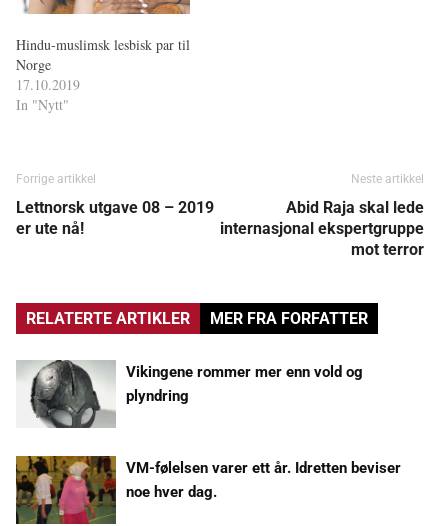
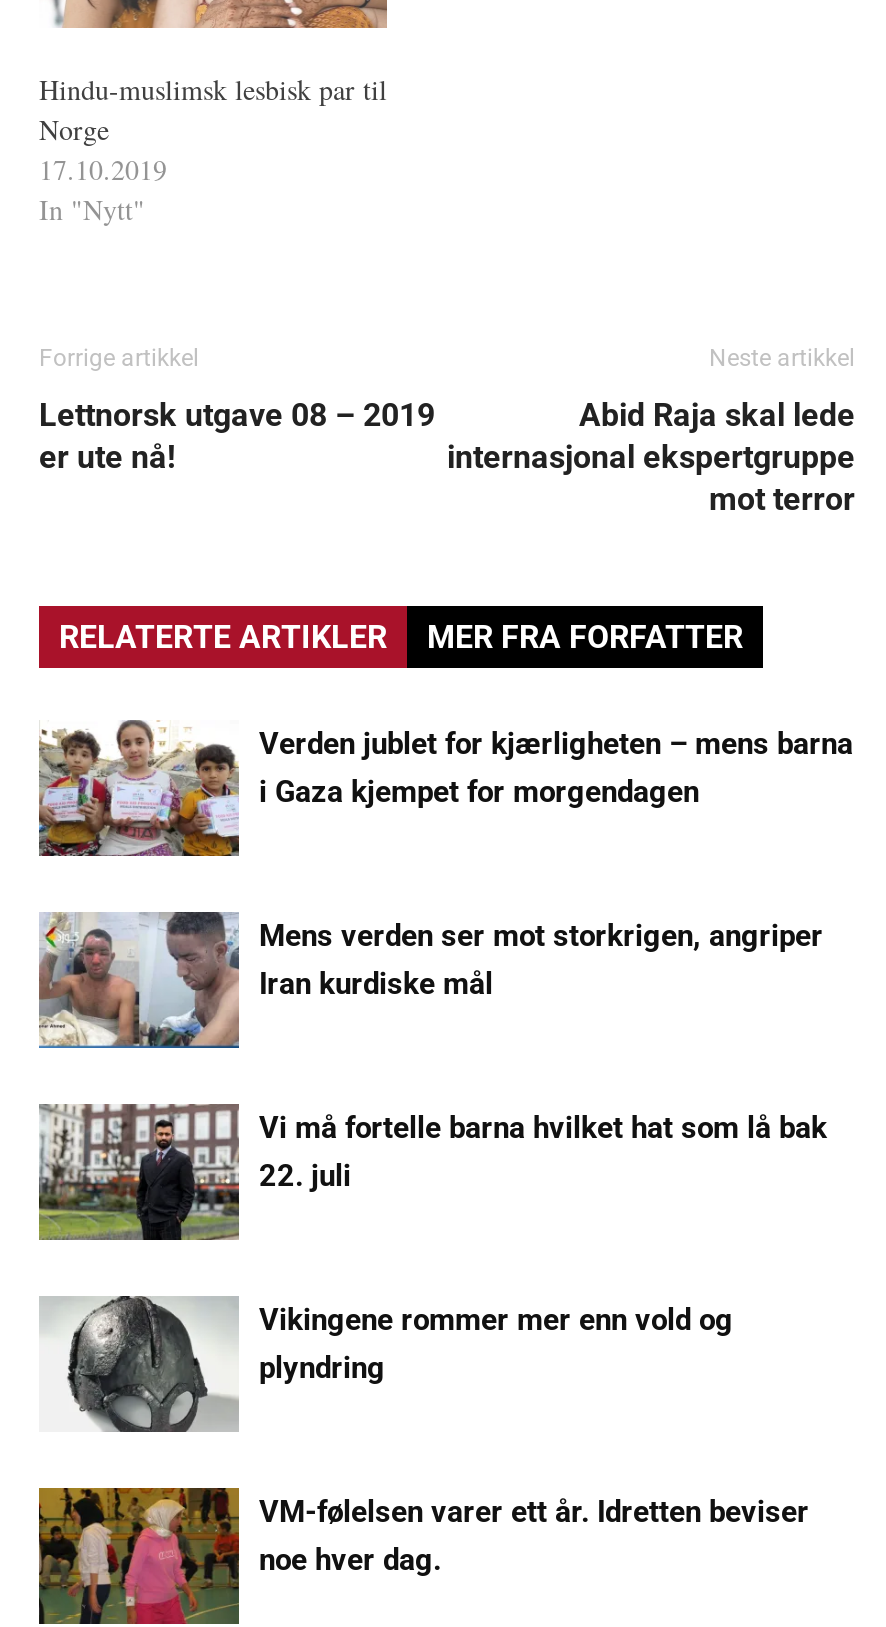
none -> [37,722,853,858] [image] | Verden jublet for kjærligheten – mens barna | i Gaza kjempet for morgendagen
none -> [37,1102,827,1242] [image] | Vi må fortelle barna hvilket hat som lå bak | 22. juli
none -> [39,912,823,1050] [image] | Mens verden ser mot storkrigen, angriper | Iran kurdiske mål

